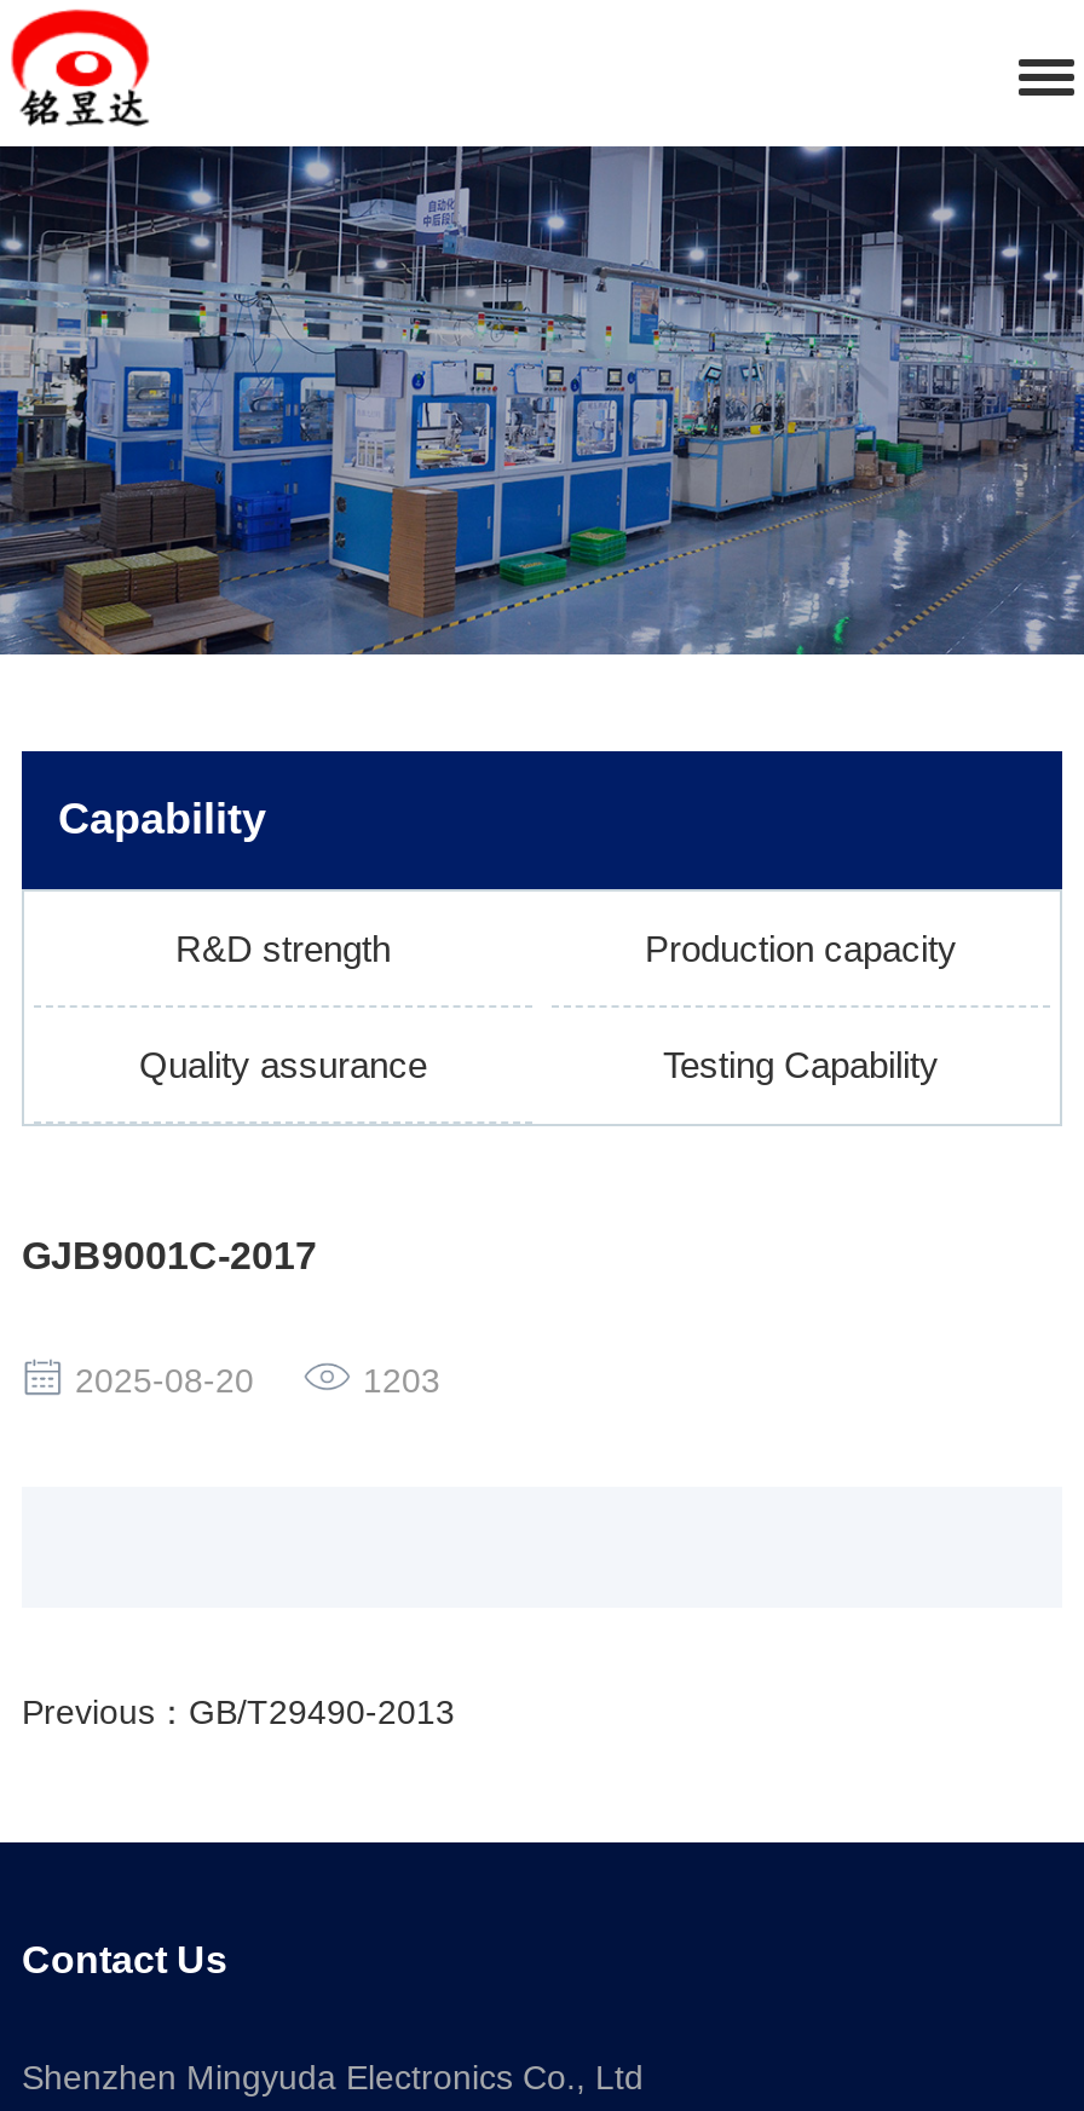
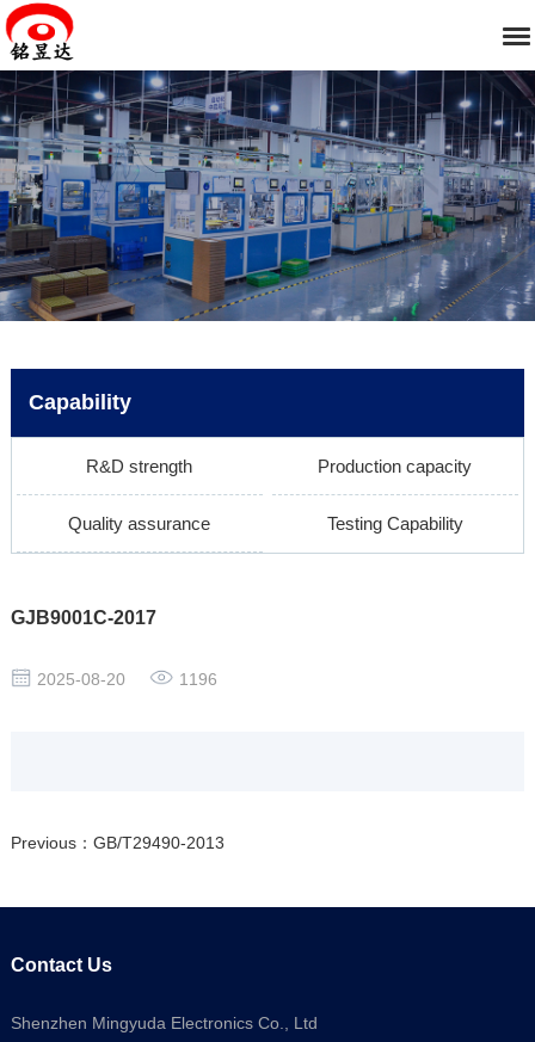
[363,1361,440,1400] 1203 -> [179,670,217,689] 1196

